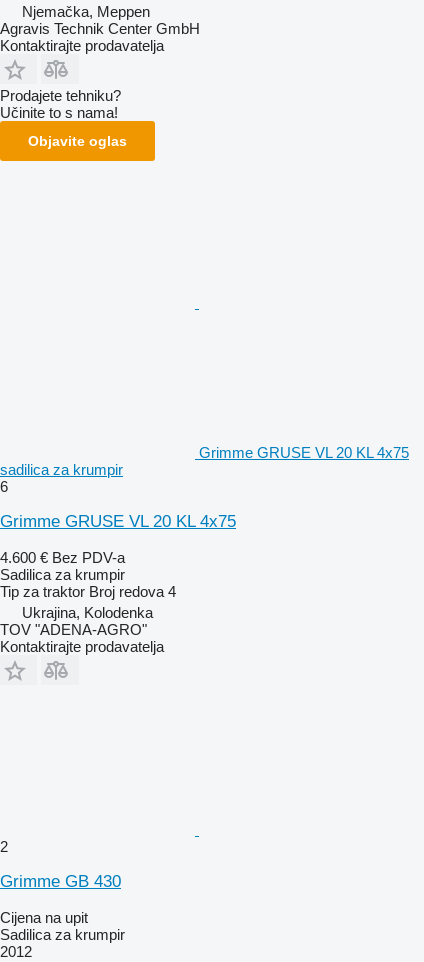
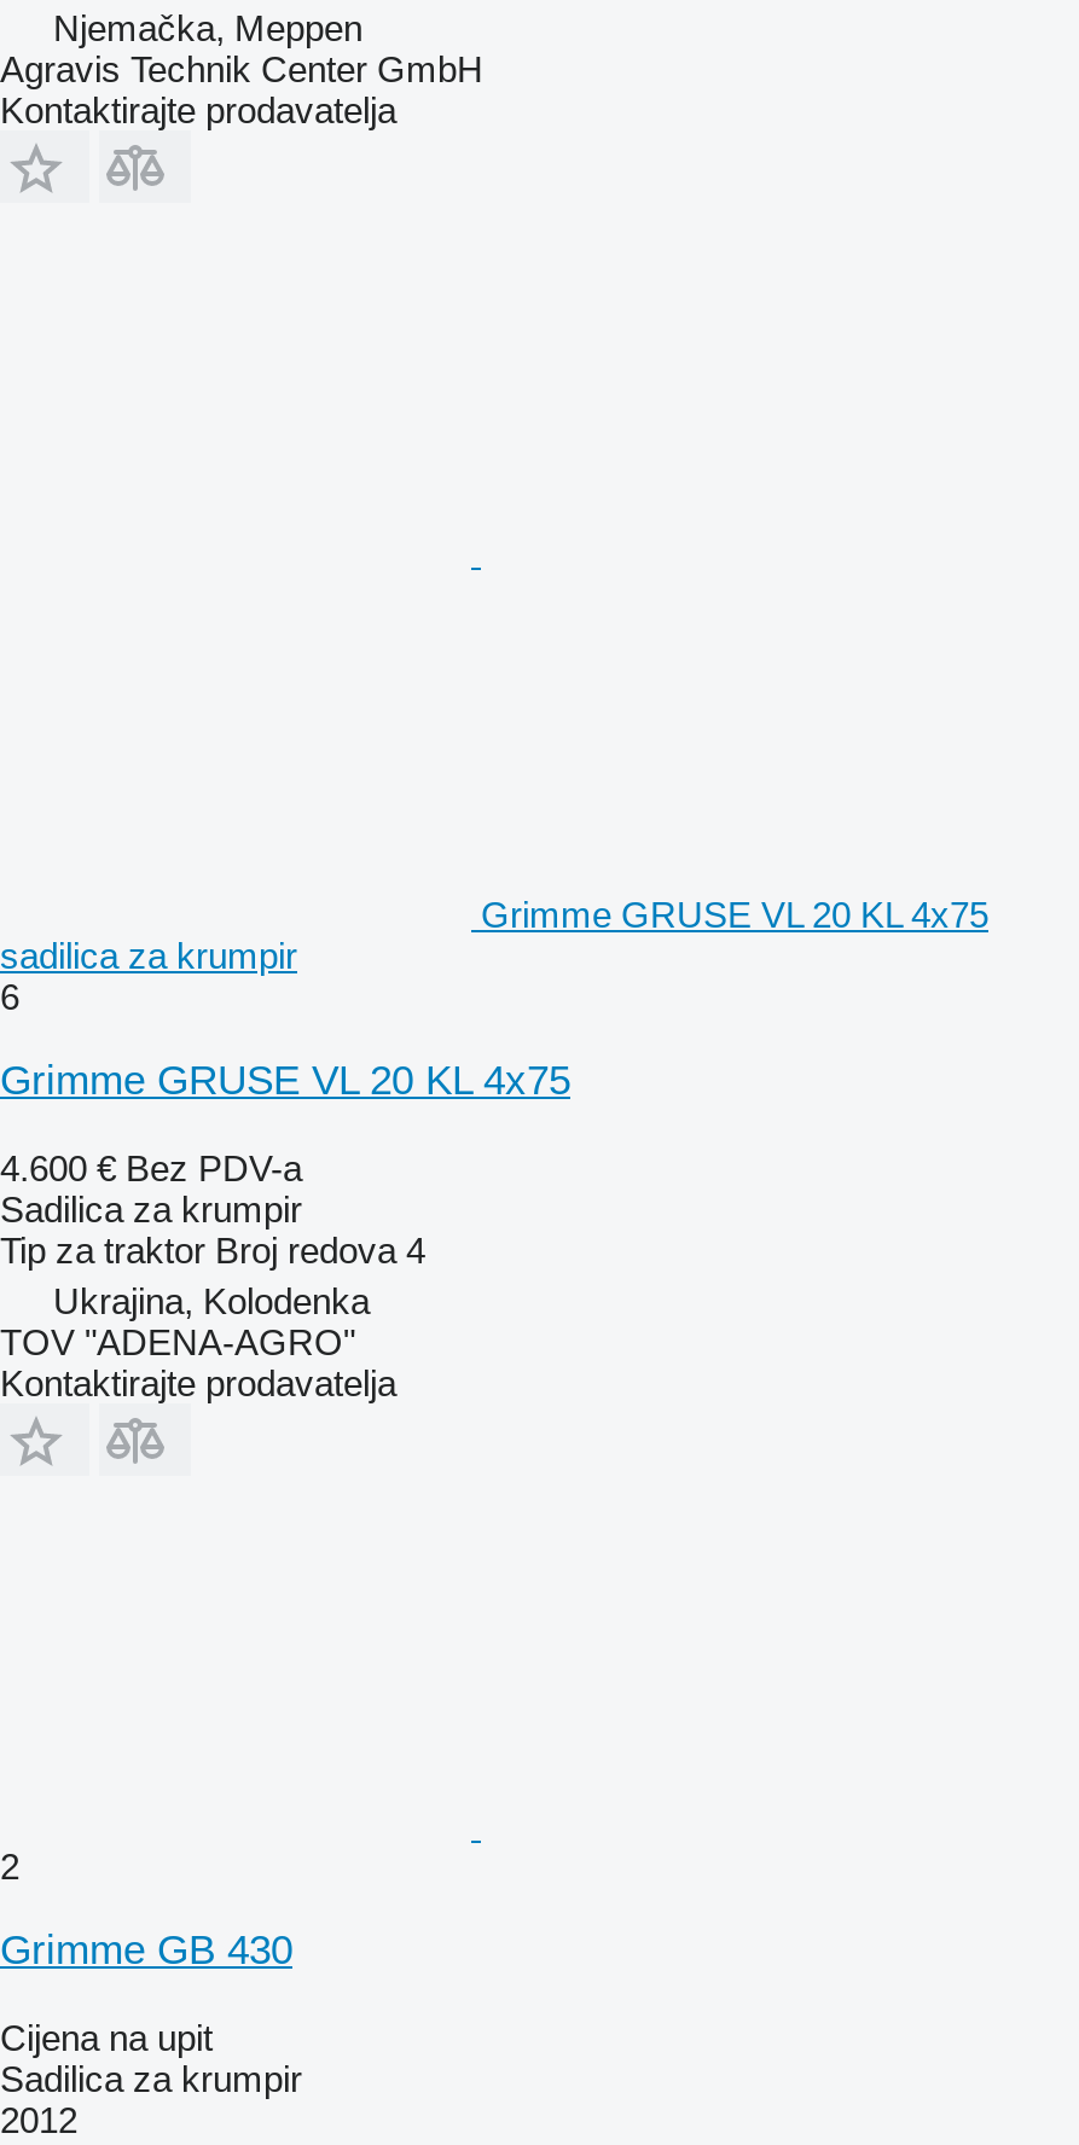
[0,87,127,149] Prodajete tehniku? | Učinite to s nama! | Objavite oglas -> none

